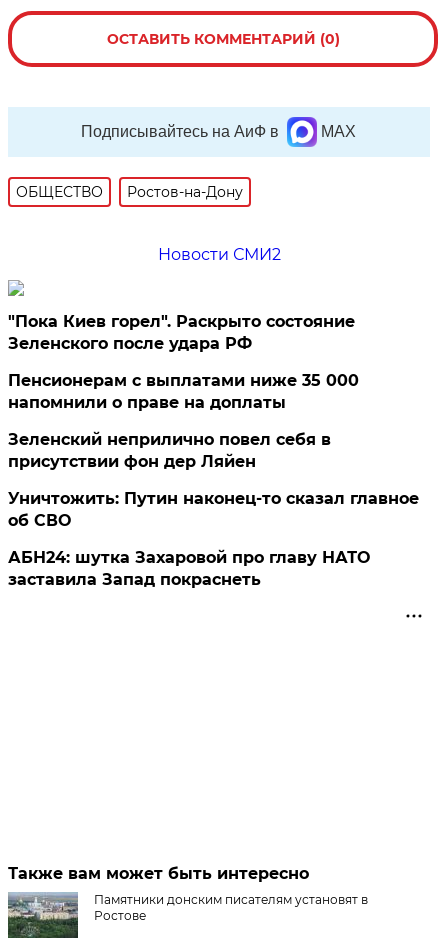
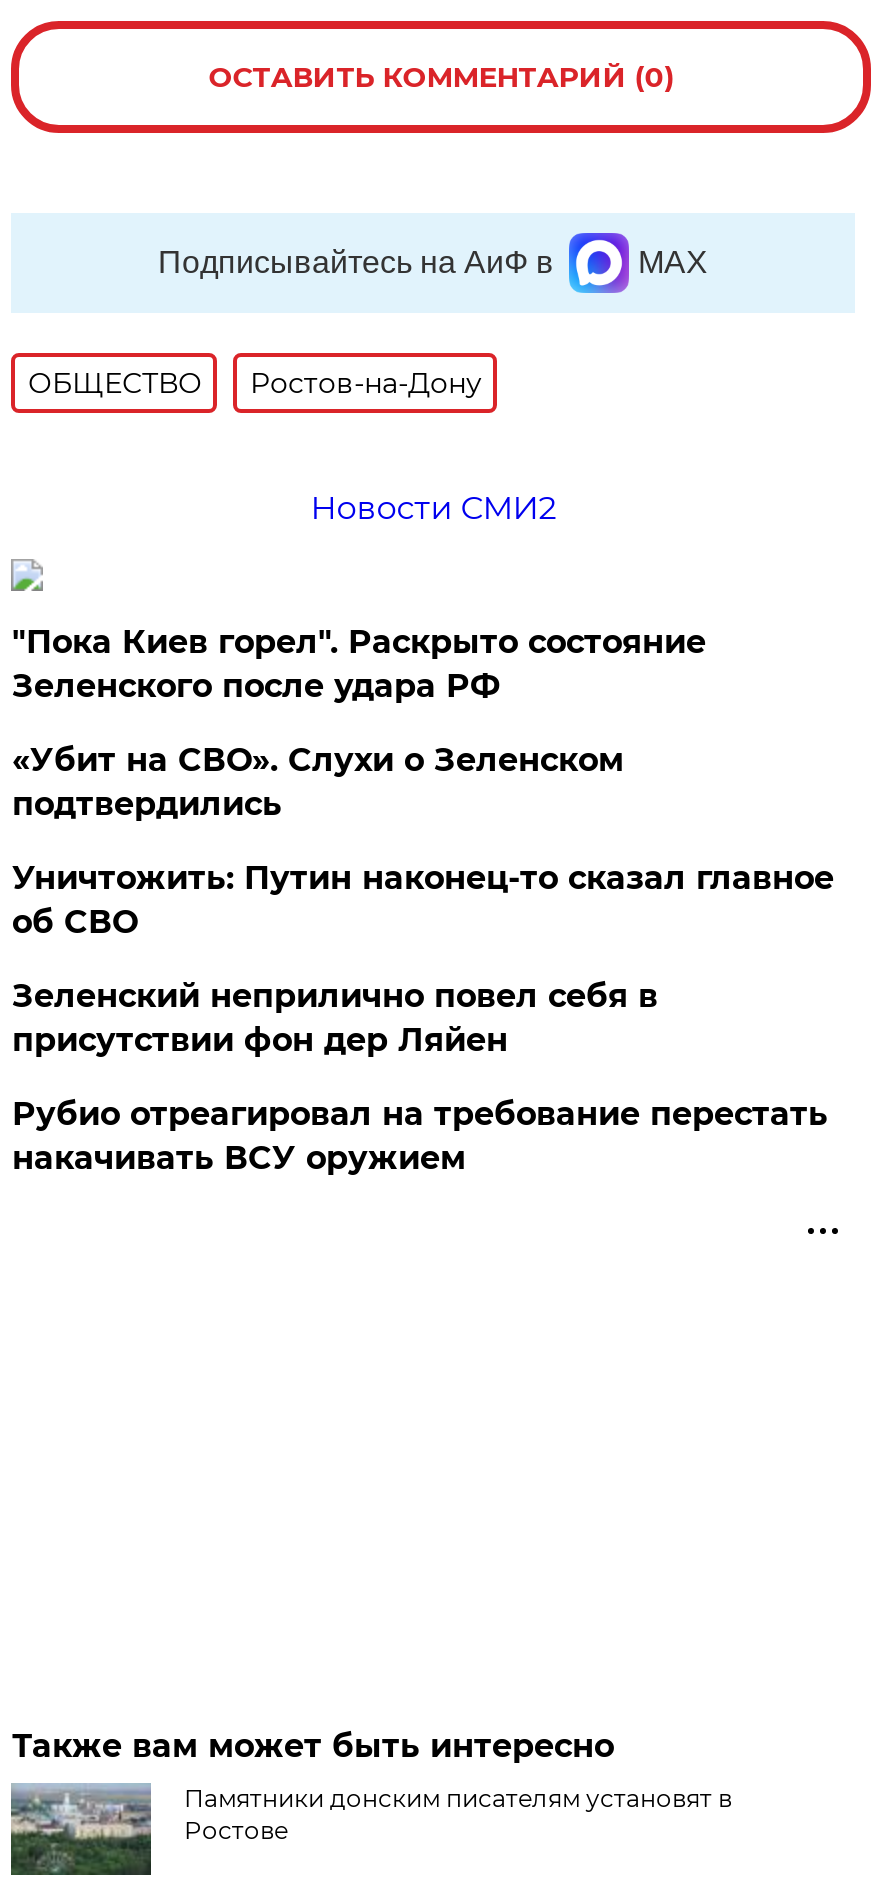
[8,371,359,412] Пенсионерам с выплатами ниже 35 000 | напомнили о праве на доплаты -> [12,741,624,823] «Убит на СВО». Слухи о Зеленском | подтвердились
moved [8,430,331,471] -> [12,977,658,1059]: Зеленский неприлично повел cебя в | присутствии фон дер Ляйен
moved [8,489,419,530] -> [12,859,834,941]: Уничтожить: Путин наконец-то сказал главное | об СВО
[8,548,370,589] АБН24: шутка Захаровой про главу НАТО | заставила Запад покраснеть -> [12,1095,828,1177] Рубио отреагировал на требование перестать | накачивать ВСУ оружием

